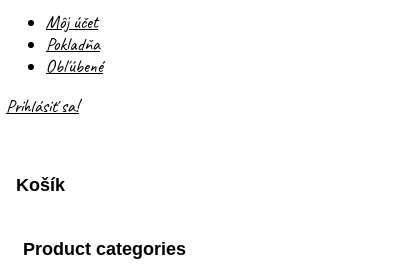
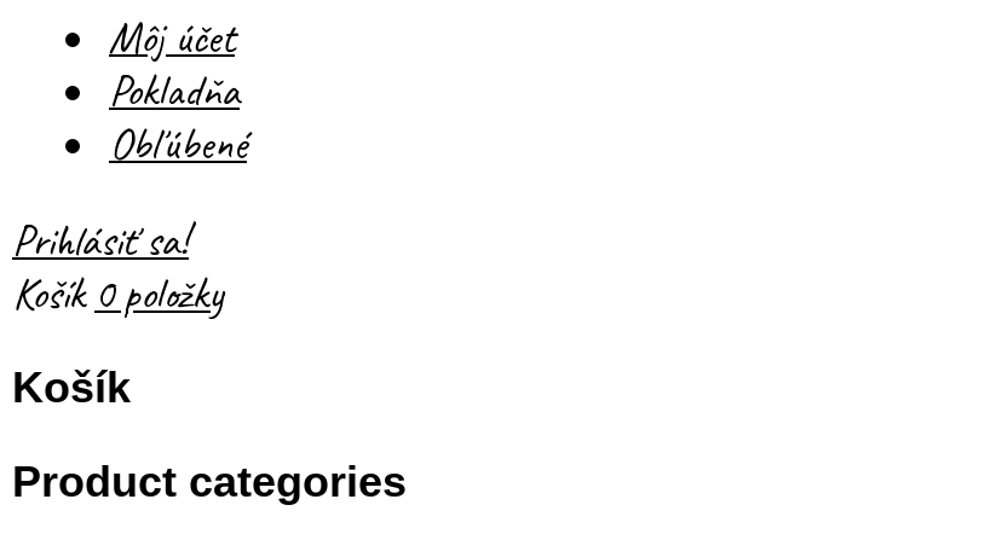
none -> [12,267,223,320] Košík 0 položky

